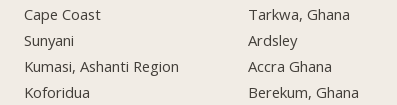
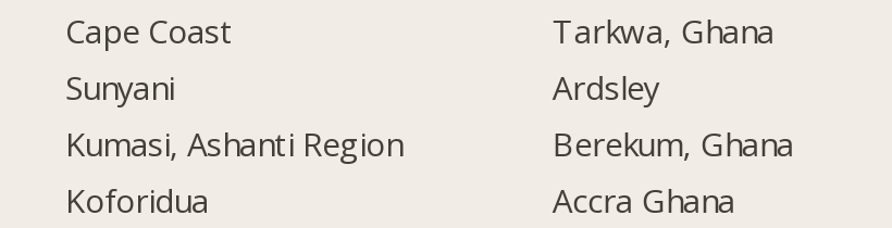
moved [248,56,332,76] -> [552,178,735,221]: Accra Ghana
moved [248,82,359,102] -> [552,122,794,165]: Berekum, Ghana

